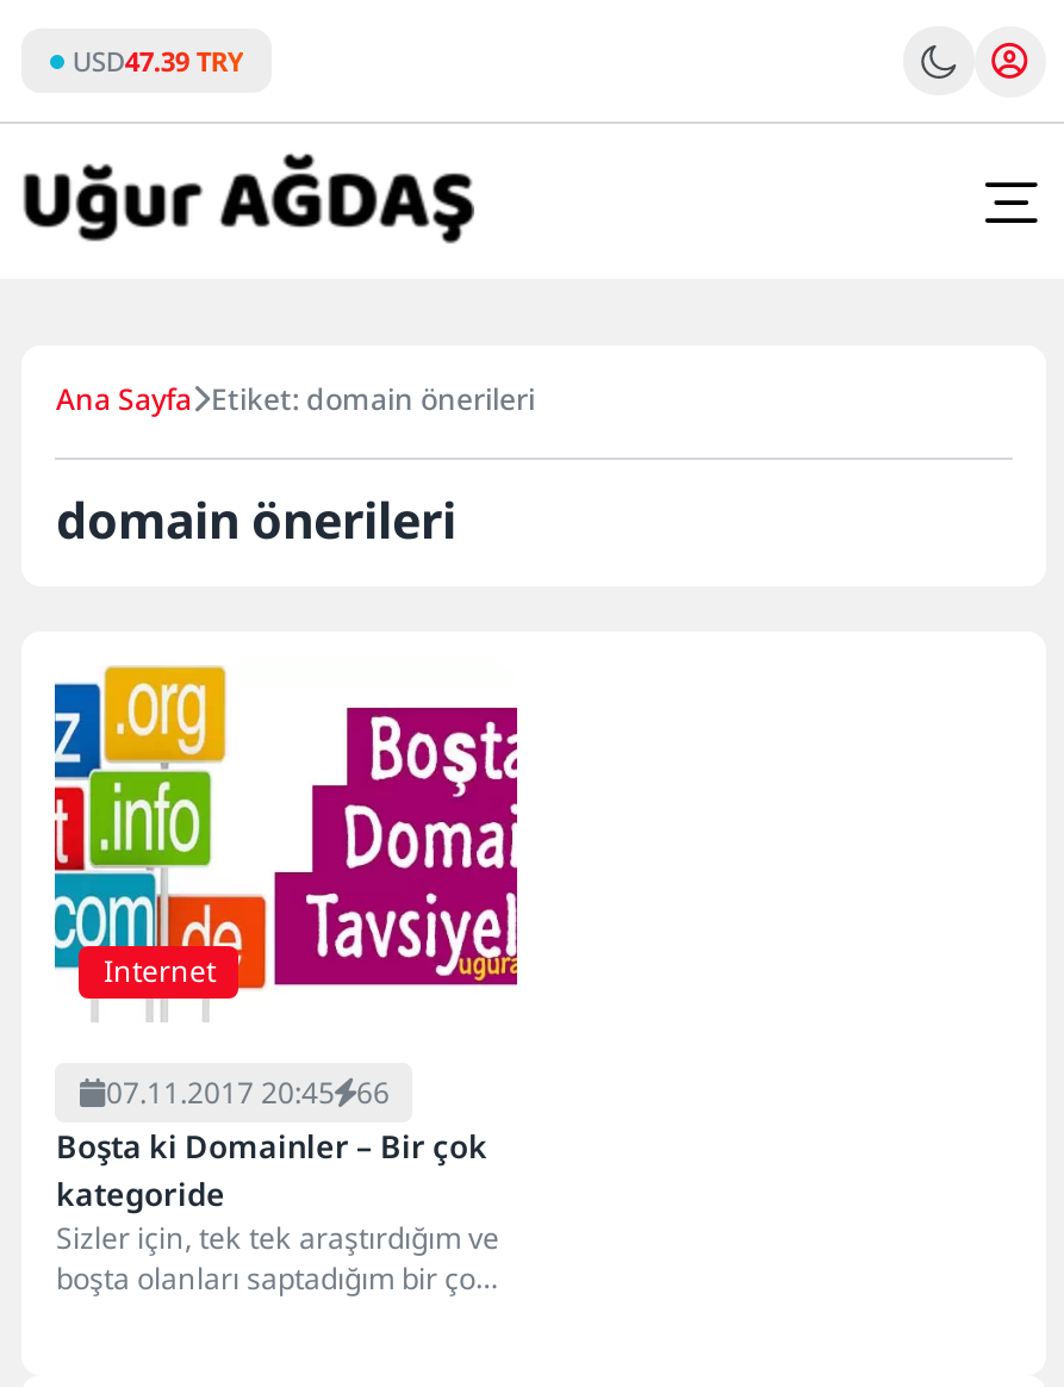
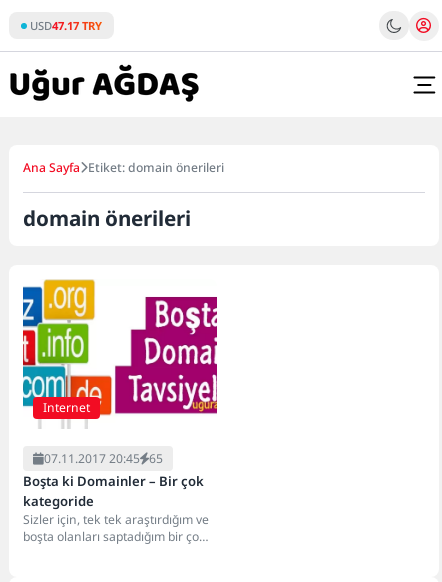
[72,43,244,79] USD47.39 TRY -> [30,18,102,33] USD47.17 TRY
[106,1072,389,1113] 07.11.2017 20:45 66 -> [44,450,163,467] 07.11.2017 20:45 65

